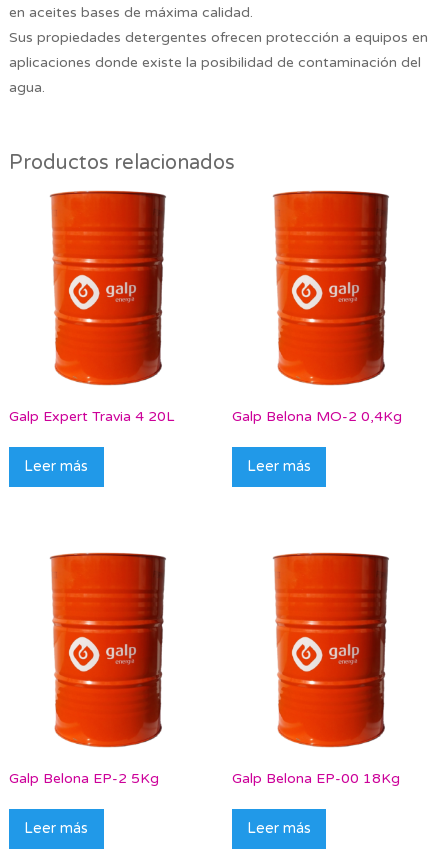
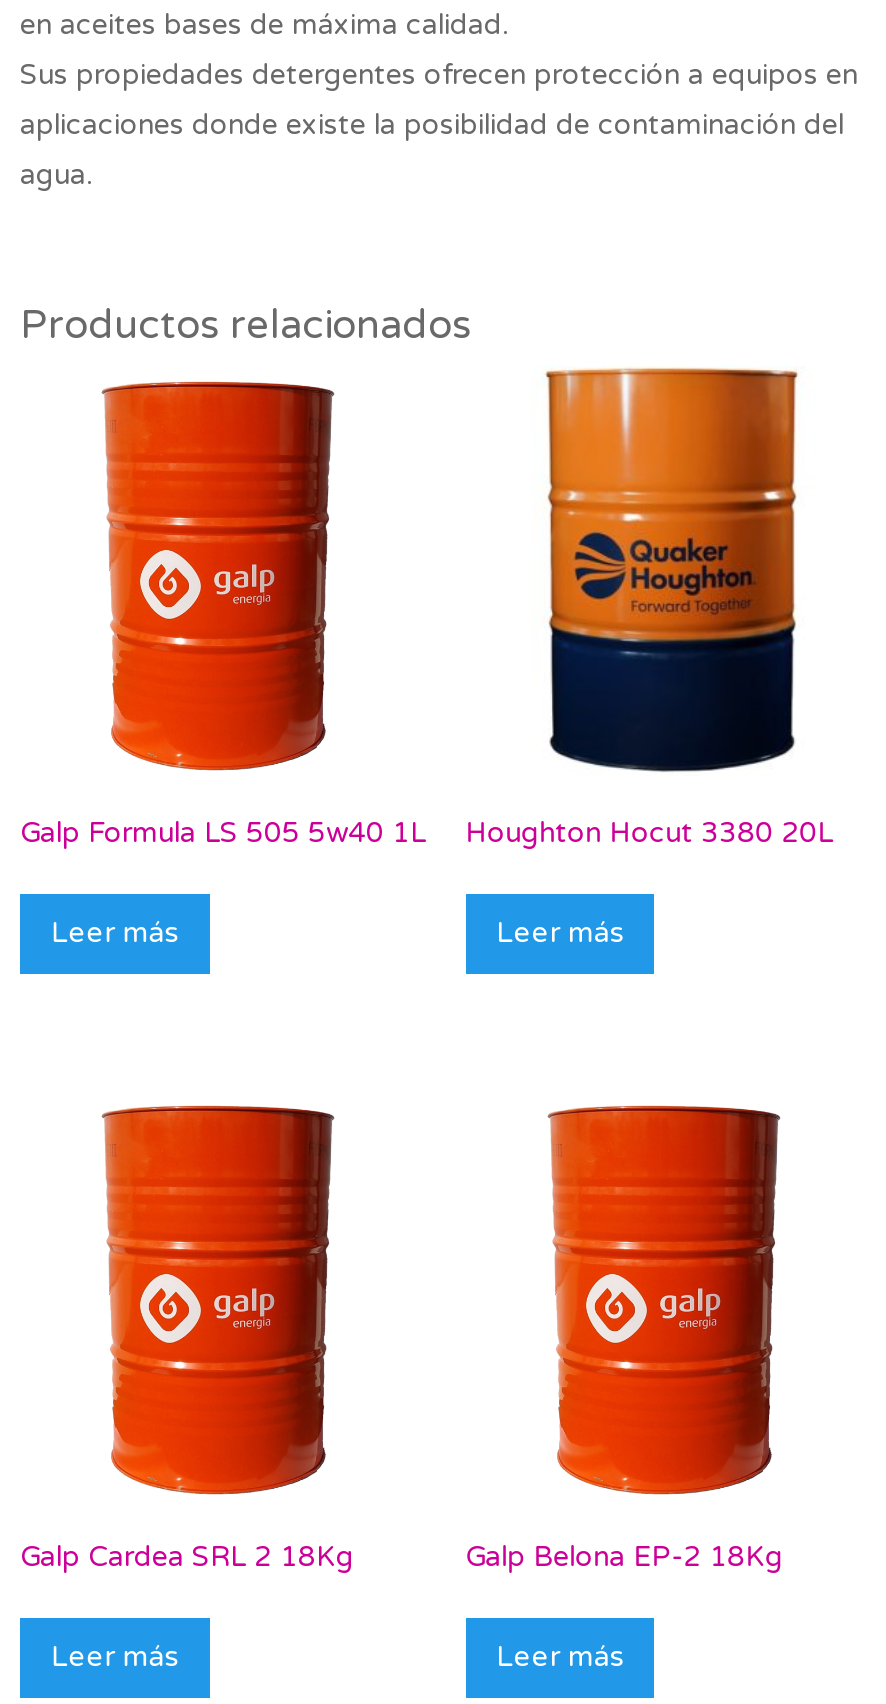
[232,184,402,425] [image] | Galp Belona MO-2 0,4Kg -> [465,366,833,850] [image] | Houghton Hocut 3380 20L
[9,408,174,425] Galp Expert Travia 4 20L -> [20,816,426,850] Galp Formula LS 505 5w40 1L
[9,770,159,787] Galp Belona EP-2 5Kg -> [20,1541,354,1575] Galp Cardea SRL 2 18Kg
[232,770,400,787] Galp Belona EP-00 18Kg -> [465,1541,783,1575] Galp Belona EP-2 18Kg

